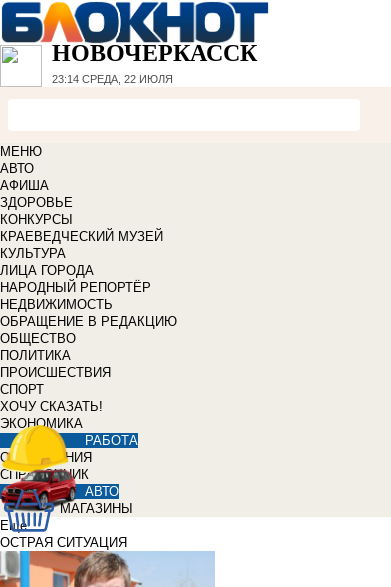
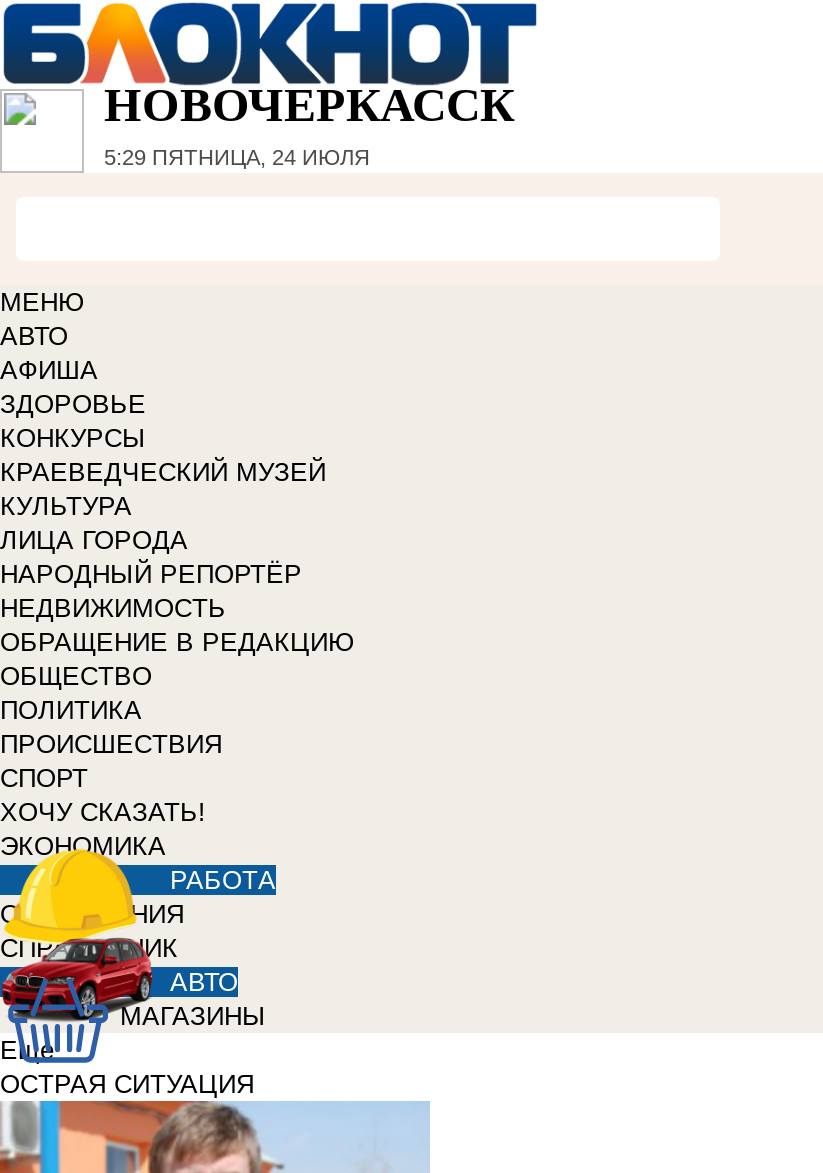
[52,73,173,85] 23:14 СРЕДА, 22 ИЮЛЯ -> [104,146,370,170] 5:29 ПЯТНИЦА, 24 ИЮЛЯ

